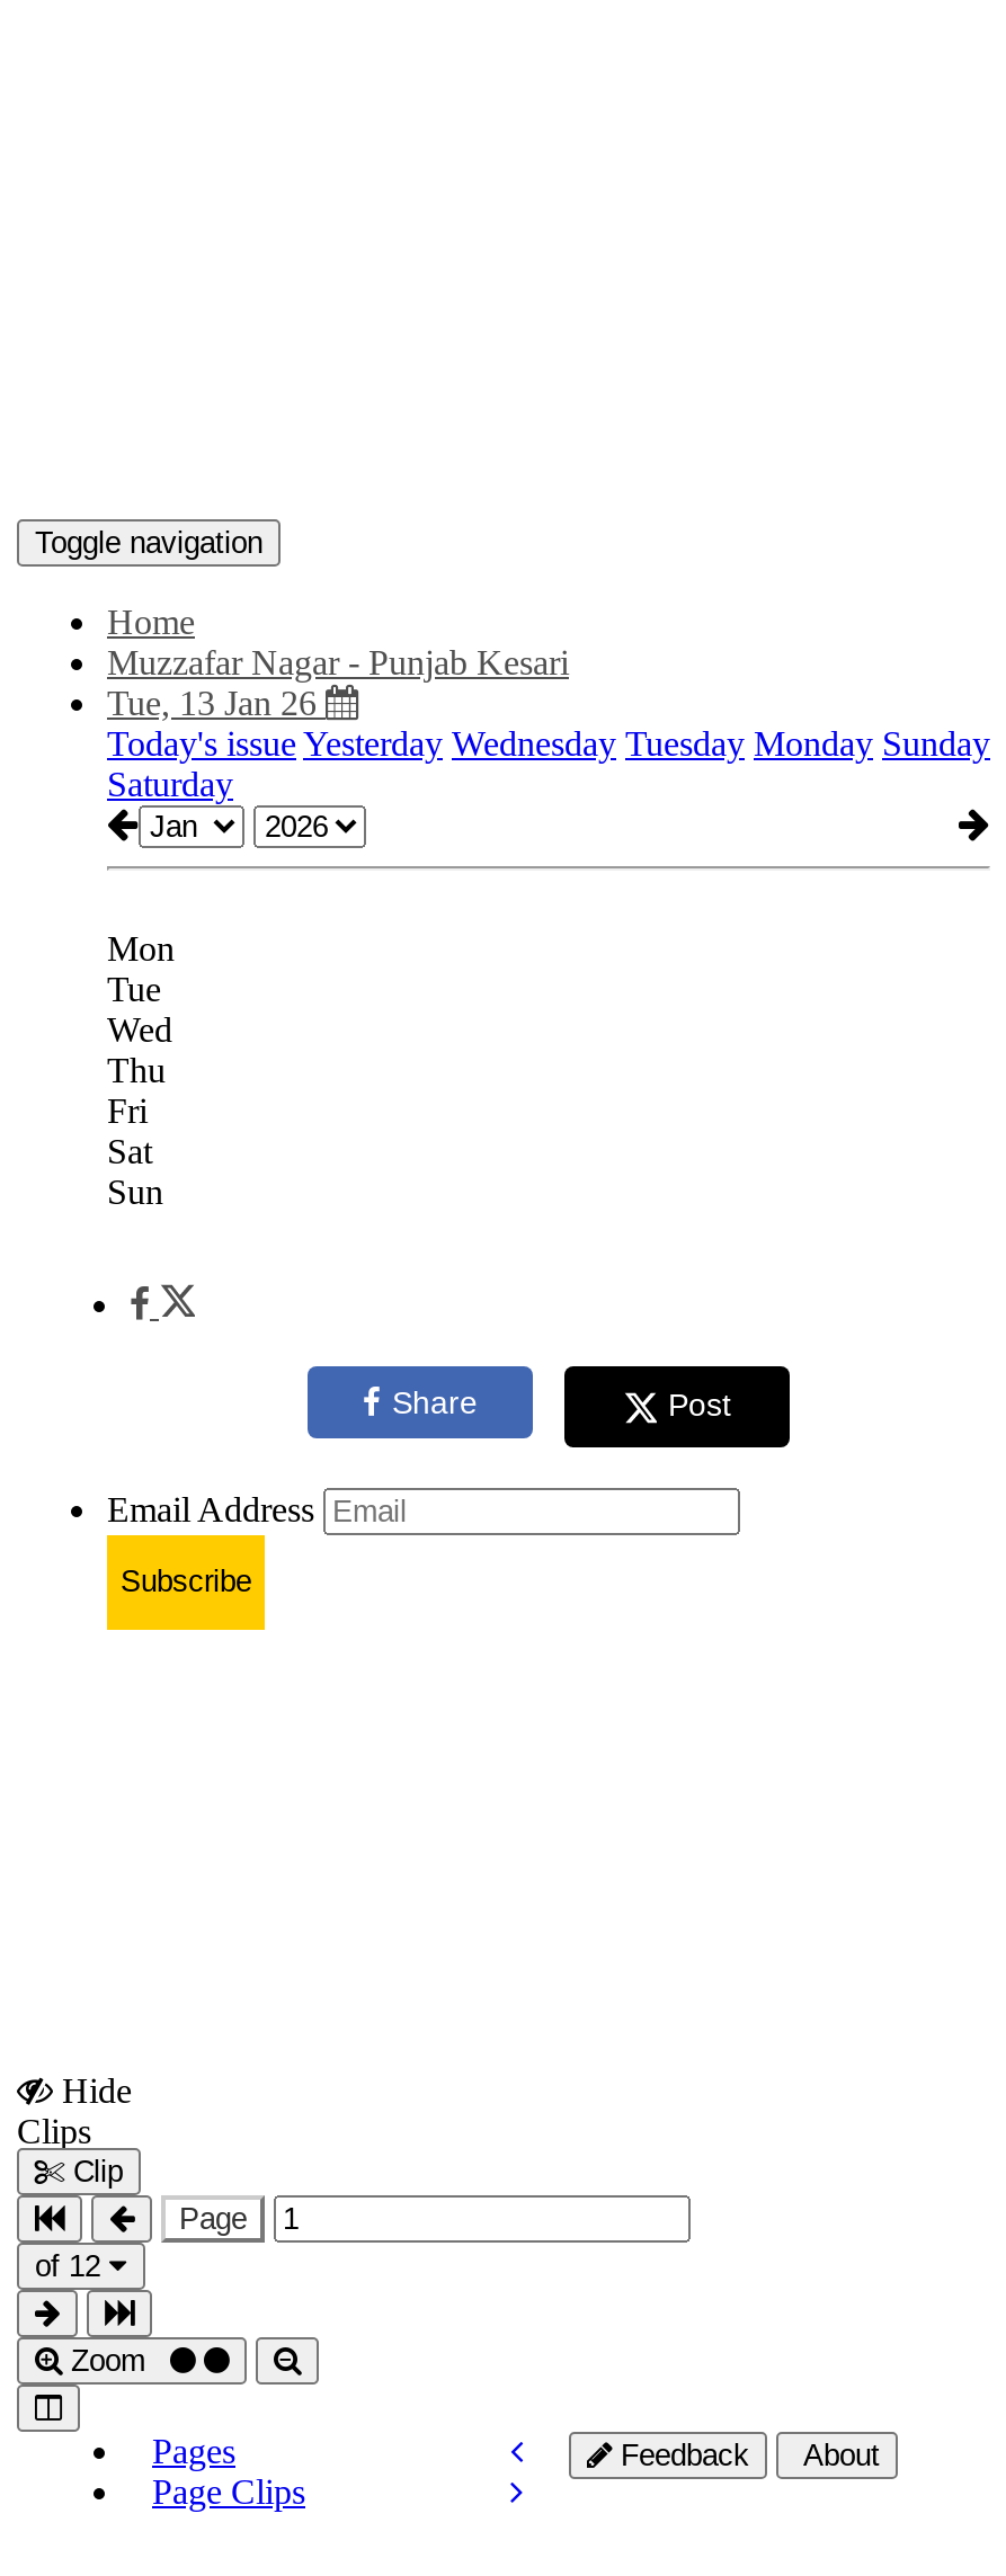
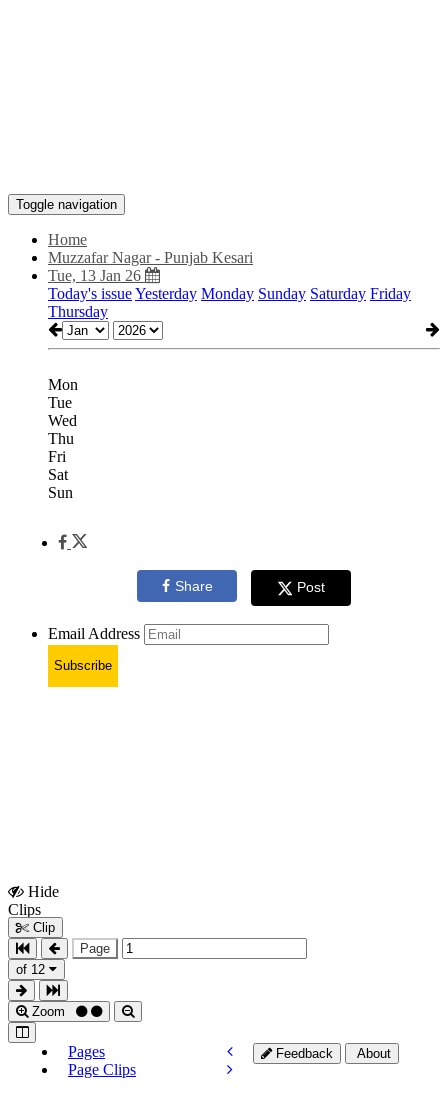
[107,724,990,803] Today's issue Yesterday Wednesday Tuesday Monday Sunday | Saturday -> [48,285,411,320] Today's issue Yesterday Monday Sunday Saturday Friday | Thursday

